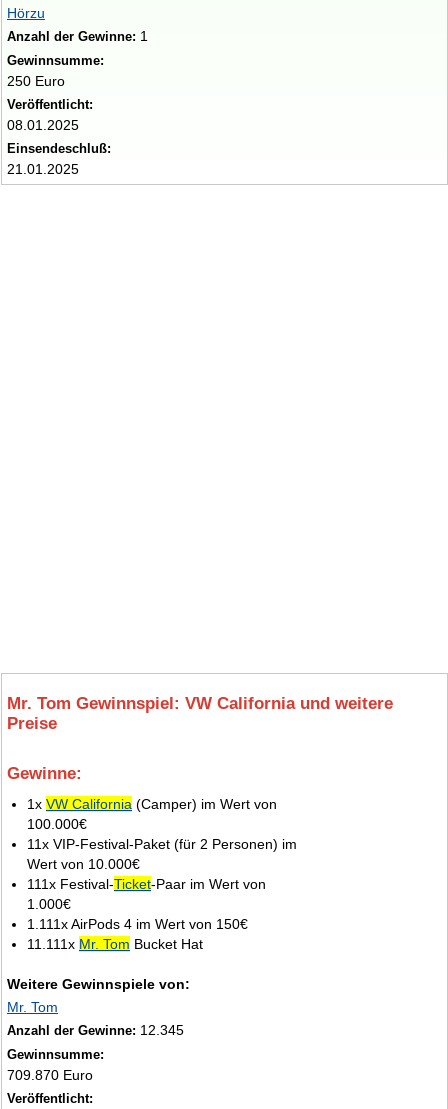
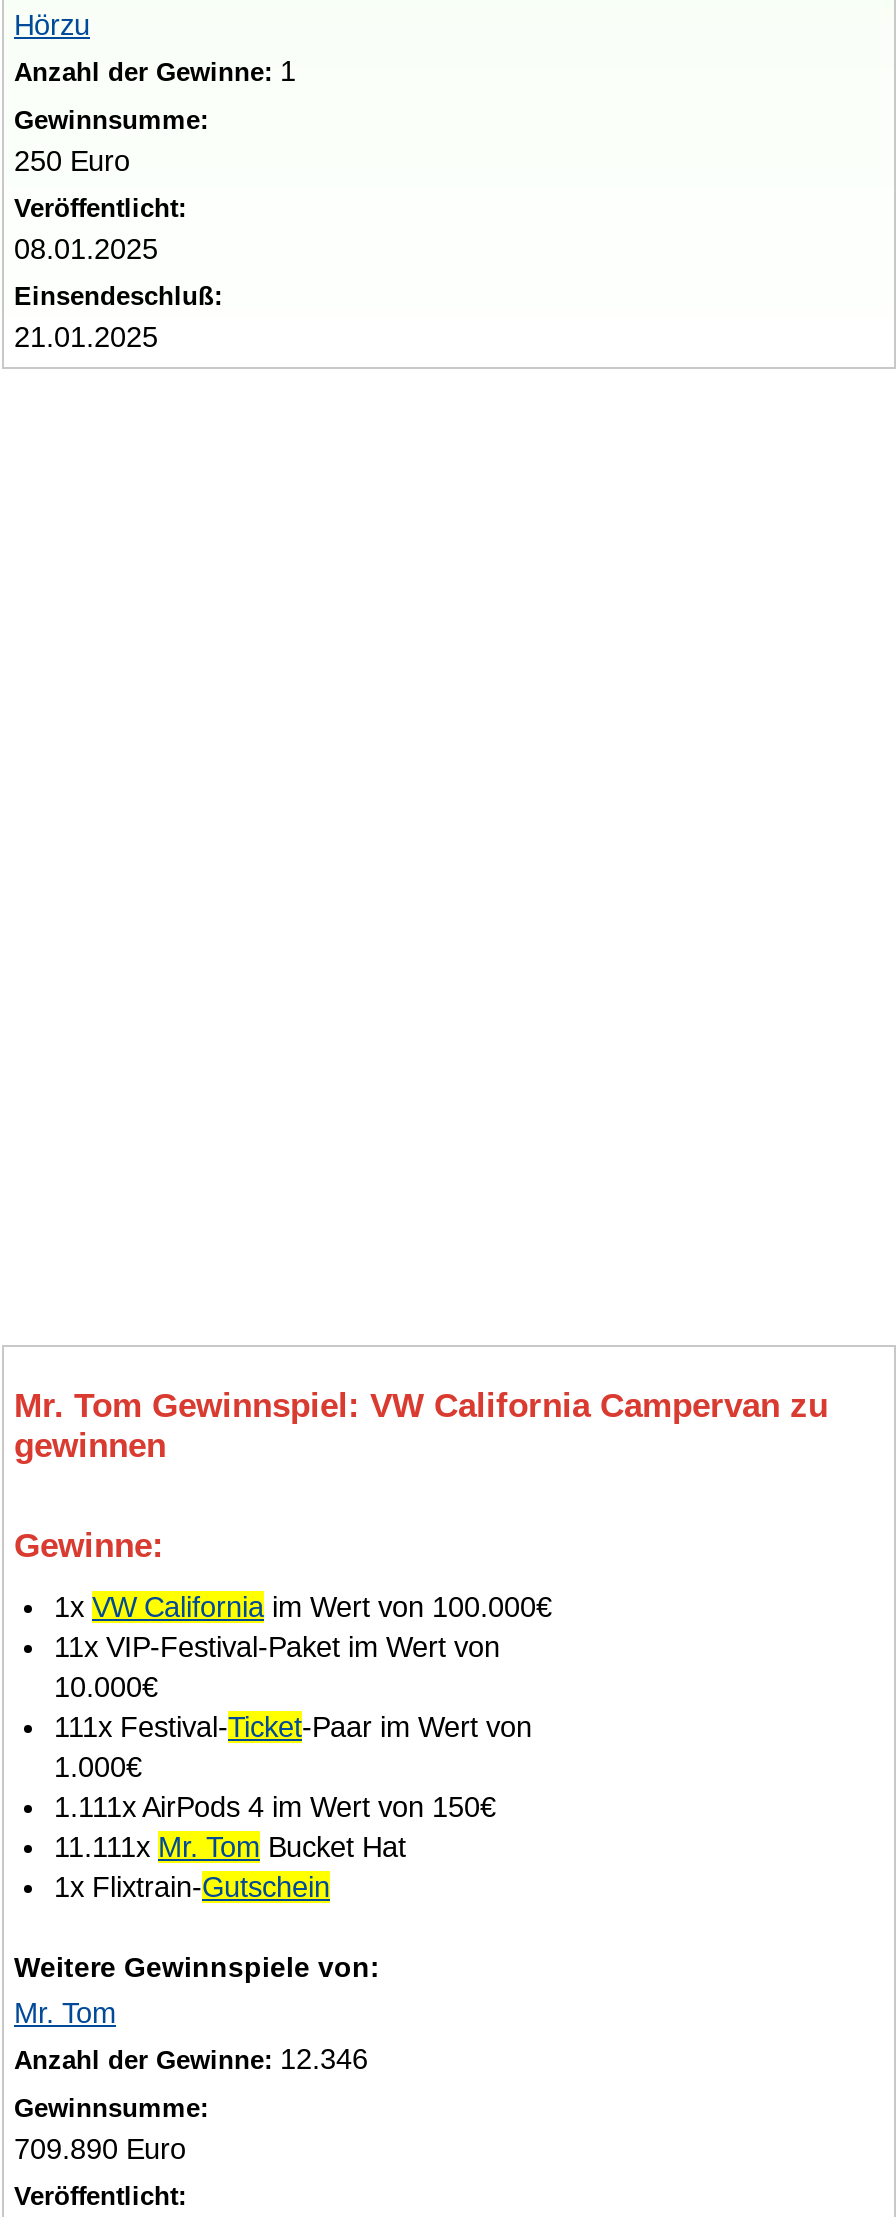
[7,694,393,733] Mr. Tom Gewinnspiel: VW California und weitere | Preise -> [14,1387,828,1465] Mr. Tom Gewinnspiel: VW California Campervan zu | gewinnen
[27,796,297,872] 1x VW California (Camper) im Wert von | 100.000€ | 11x VIP-Festival-Paket (für 2 Personen) im | Wert von 10.000€ -> [54,1591,552,1703] 1x VW California im Wert von 100.000€ | 11x VIP-Festival-Paket im Wert von | 10.000€
moved [27,876,266,952] -> [54,1711,532,1863]: 111x Festival-Ticket-Paar im Wert von | 1.000€ | 1.111x AirPods 4 im Wert von 150€ | 11.111x Mr. Tom Bucket Hat
none -> [54,1871,330,1903] 1x Flixtrain-Gutschein
[7,1022,184,1038] Anzahl der Gewinne: 12.345 -> [14,2043,368,2075] Anzahl der Gewinne: 12.346
[7,1067,93,1083] 709.870 Euro -> [14,2133,186,2165] 709.890 Euro

